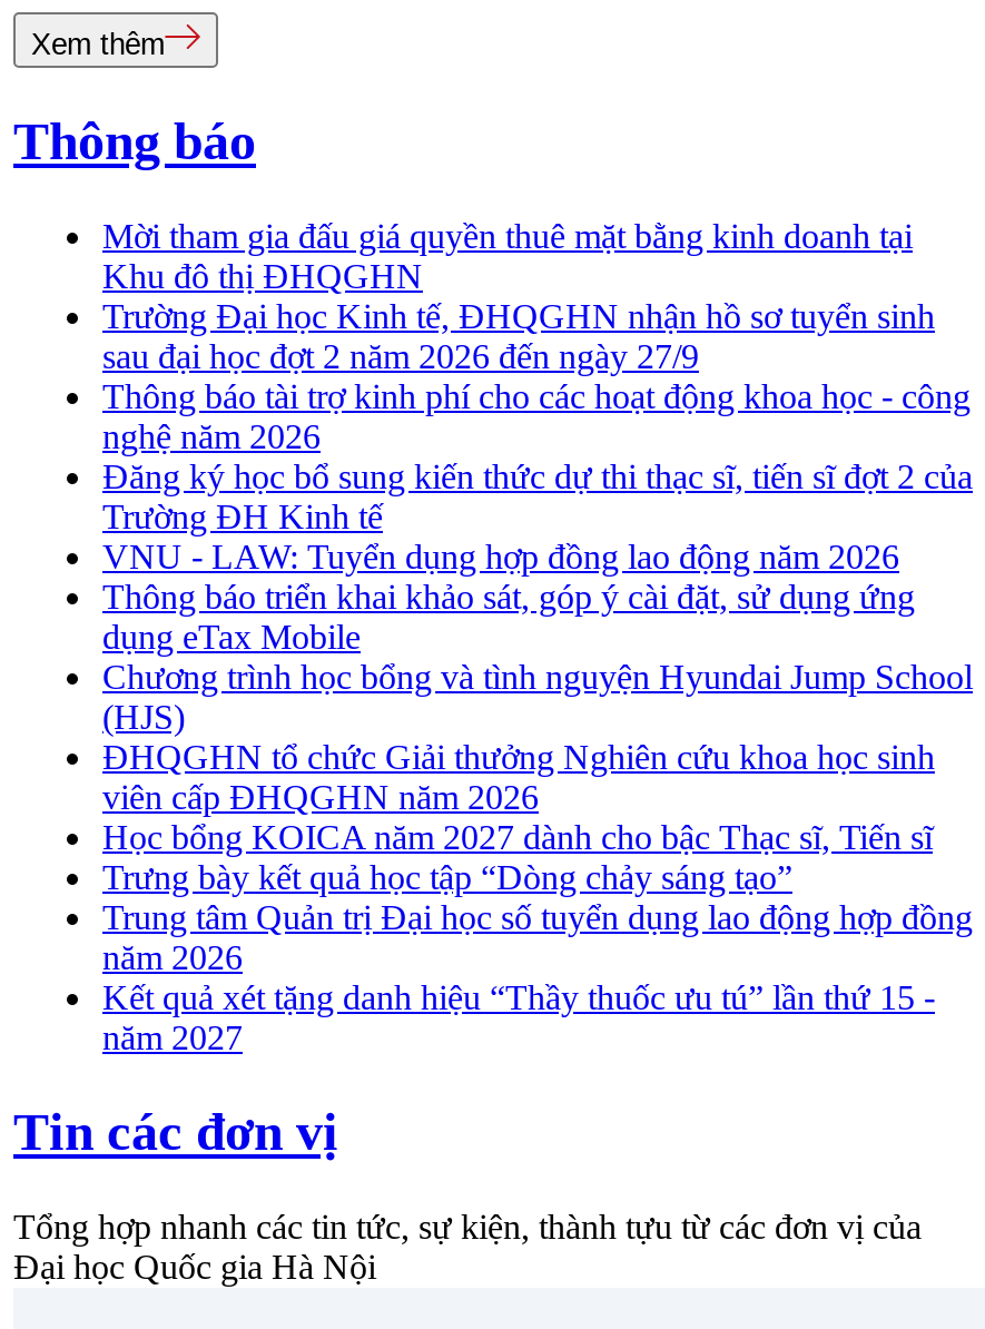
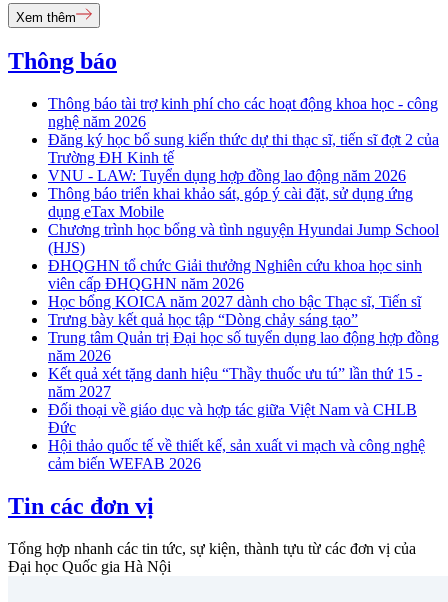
[102,217,935,376] Mời tham gia đấu giá quyền thuê mặt bằng kinh doanh tại | Khu đô thị ĐHQGHN | Trường Đại học Kinh tế, ĐHQGHN nhận hồ sơ tuyển sinh | sau đại học đợt 2 năm 2026 đến ngày 27/9 -> none
moved [102,378,973,1057] -> [48,95,439,400]: Thông báo tài trợ kinh phí cho các hoạt động khoa học - công | nghệ năm 2026 | Đăng ký học bổ sung kiến thức dự thi thạc sĩ, tiến sĩ đợt 2 của | ... | Kết quả xét tặng danh hiệu “Thầy thuốc ưu tú” lần thứ 15 - | năm 2027
none -> [48,401,425,472] Đối thoại về giáo dục và hợp tác giữa Việt Nam và CHLB | Đức | Hội thảo quốc tế về thiết kế, sản xuất vi mạch và công nghệ | cảm biến WEFAB 2026

